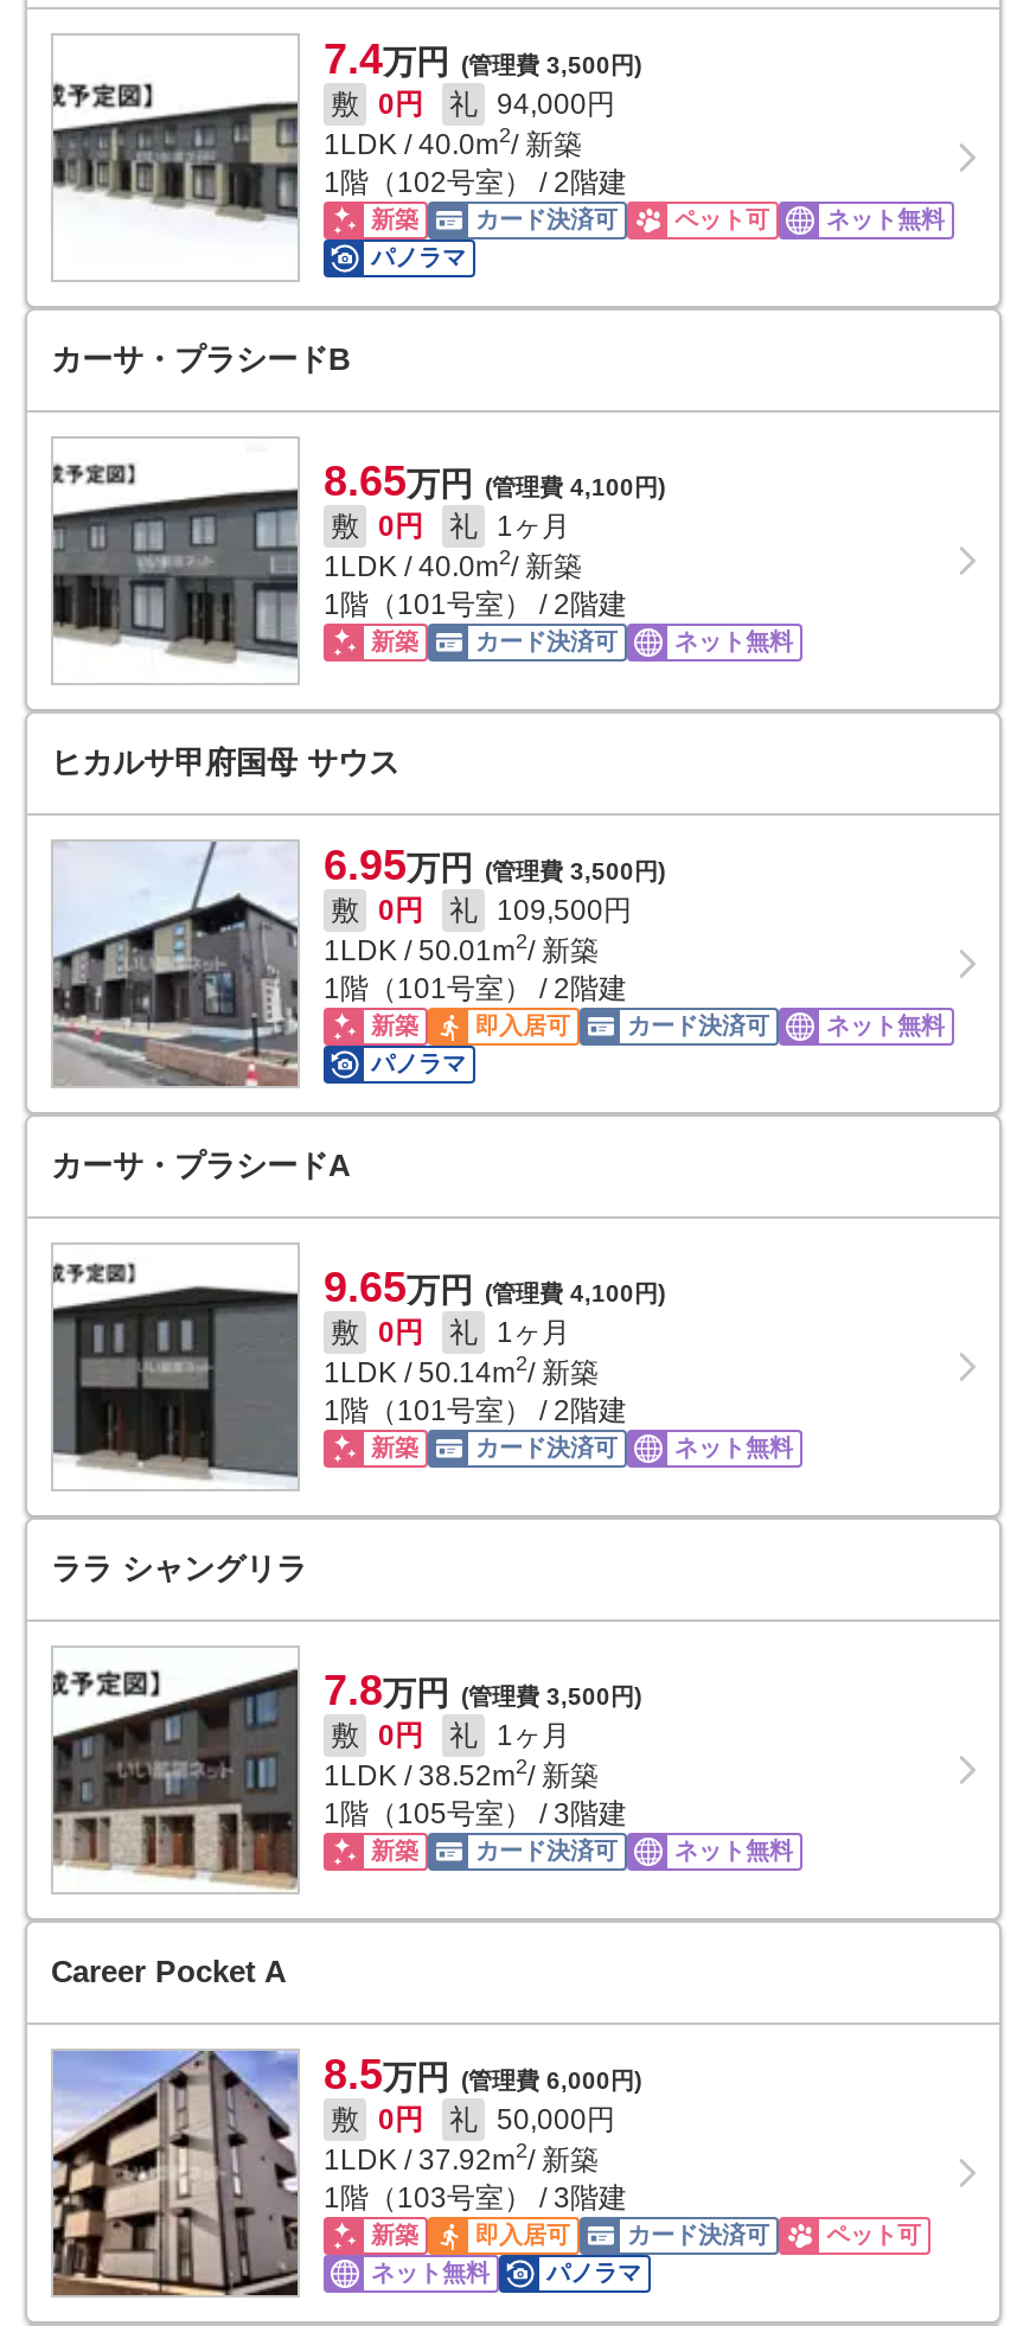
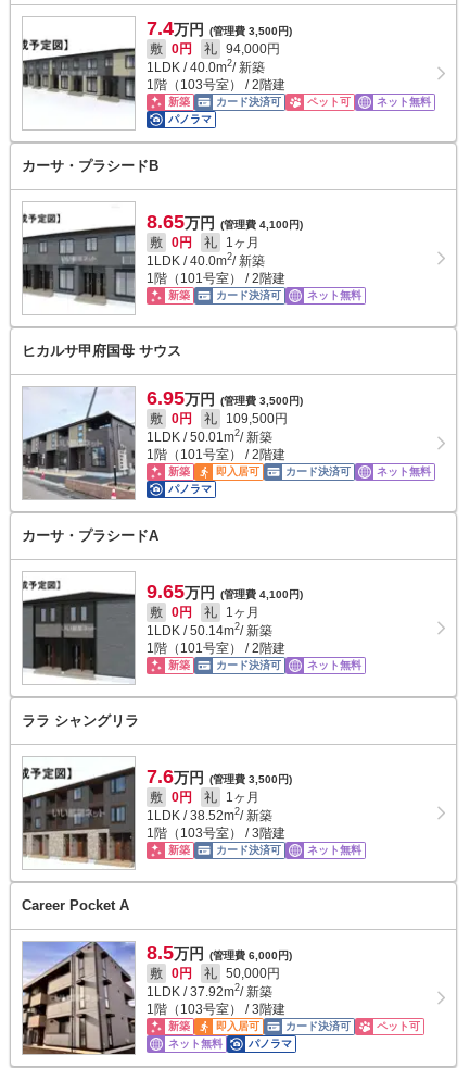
[324,166,627,199] 1階（102号室） / 2階建 -> [147,77,285,92] 1階（103号室） / 2階建
[324,1667,641,1714] 7.8万円 (管理費 3,500円) -> [147,766,292,787] 7.6万円 (管理費 3,500円)
[324,1797,627,1830] 1階（105号室） / 3階建 -> [147,825,285,841] 1階（103号室） / 3階建

